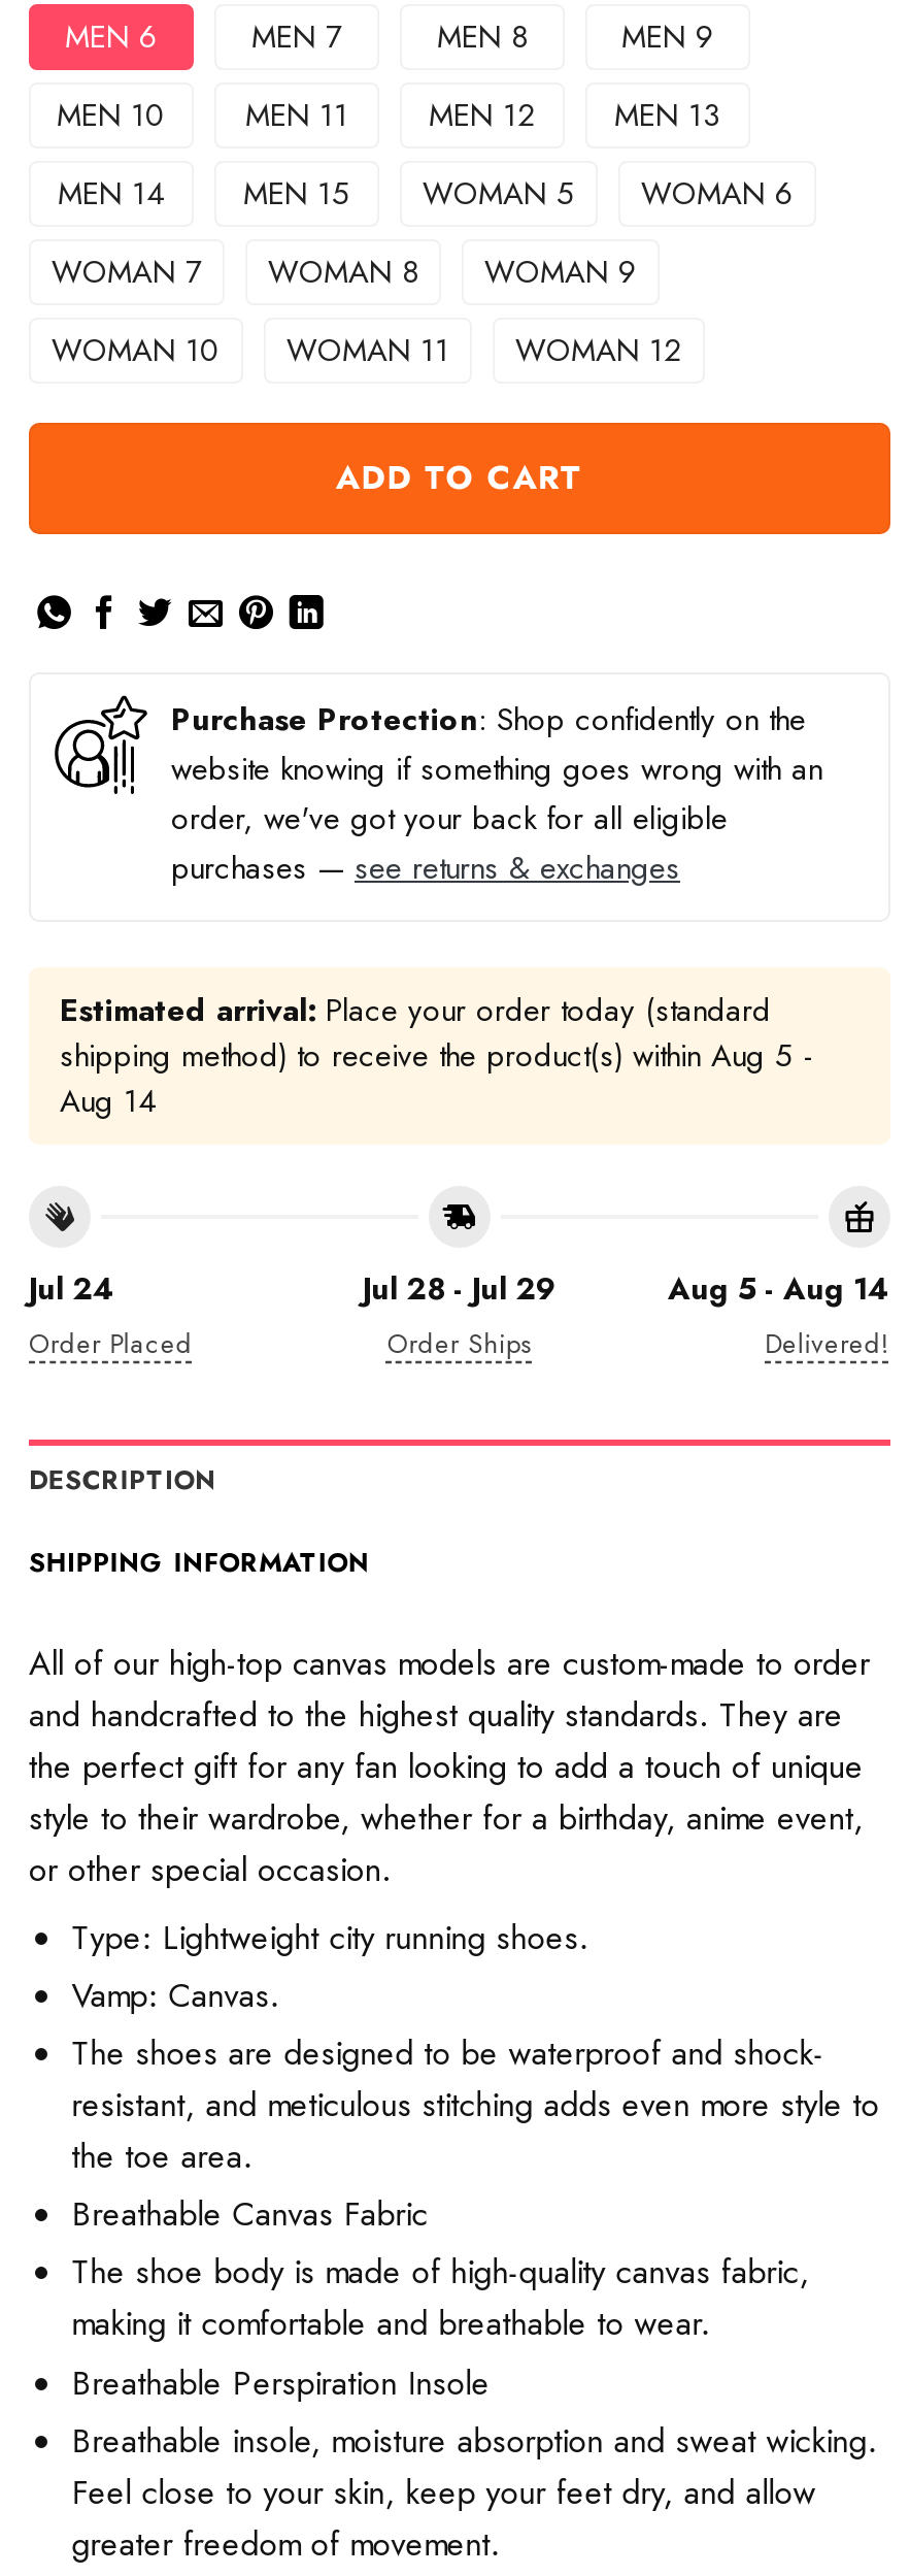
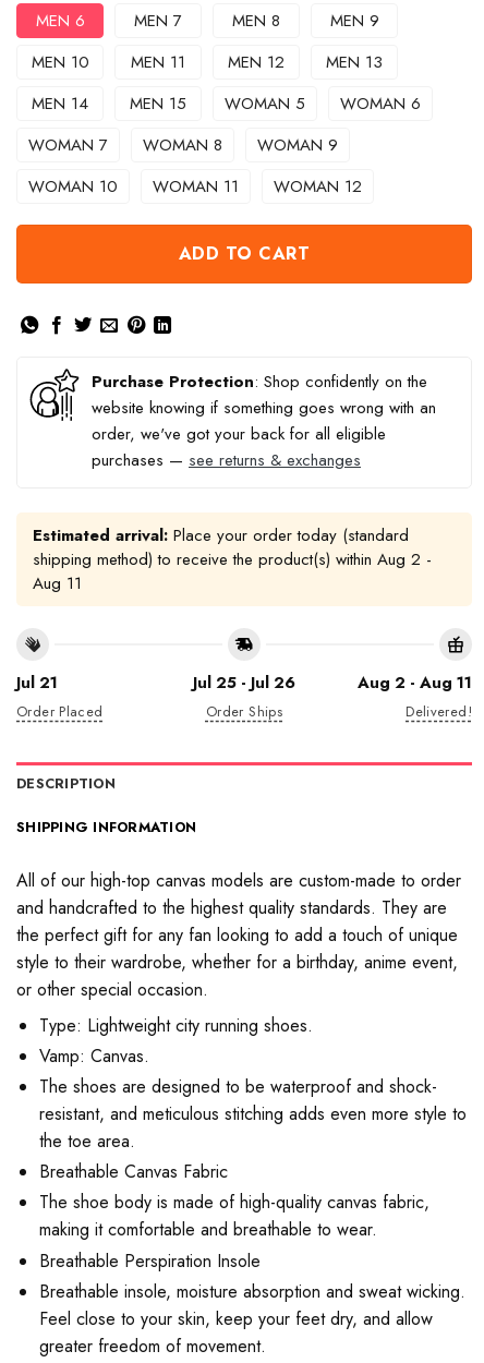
[60,1034,814,1079] shipping method) to receive the product(s) within Aug 5 - -> [33,548,432,572] shipping method) to receive the product(s) within Aug 2 -
[60,1079,157,1125] Aug 14 -> [33,572,82,596] Aug 11
[29,1266,115,1309] Jul 24 -> [16,670,58,693] Jul 21
[363,1266,557,1309] Jul 28 - Jul 29 -> [193,670,295,693] Jul 25 - Jul 26
[668,1266,890,1309] Aug 5 - Aug 14 -> [358,670,472,693] Aug 2 - Aug 11

